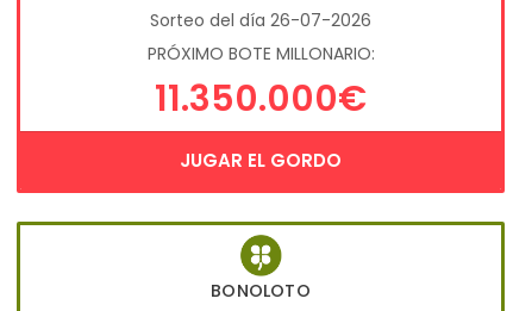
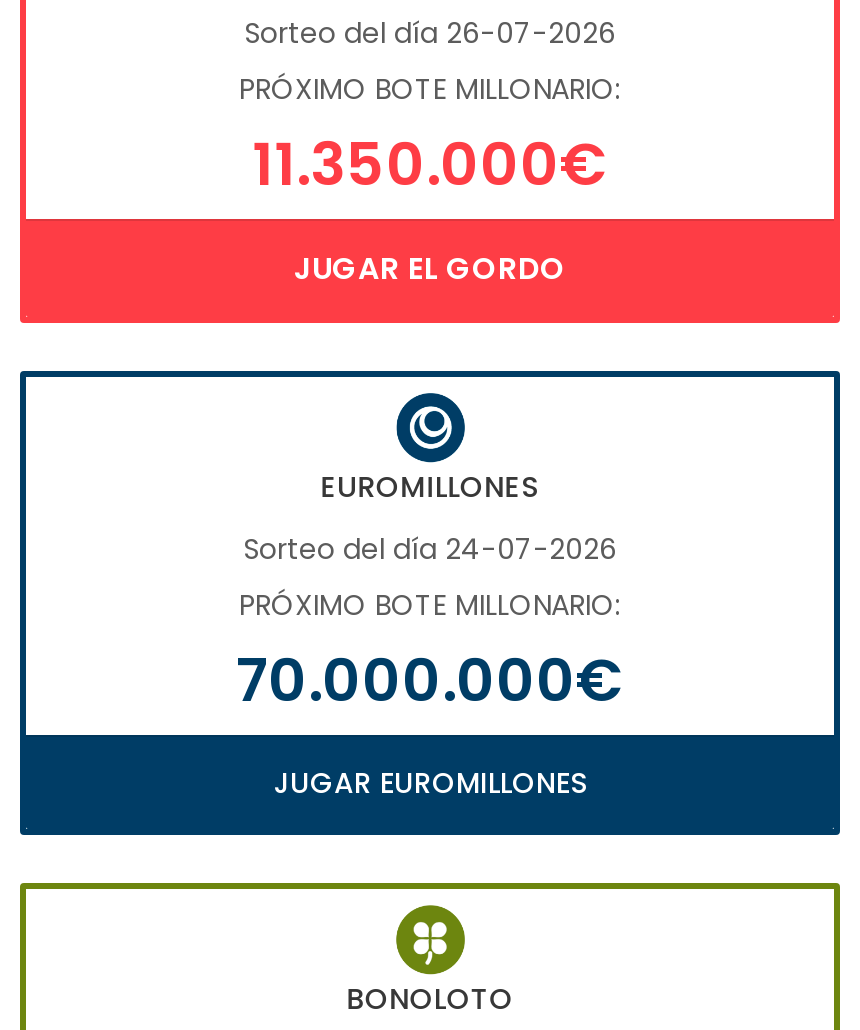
none -> [18,368,842,838] [image] | EUROMILLONES | Sorteo del día 24-07-2026 | PRÓXIMO BOTE MILLONARIO: | 70.000.000€ | JUGAR EUROMILLONES

